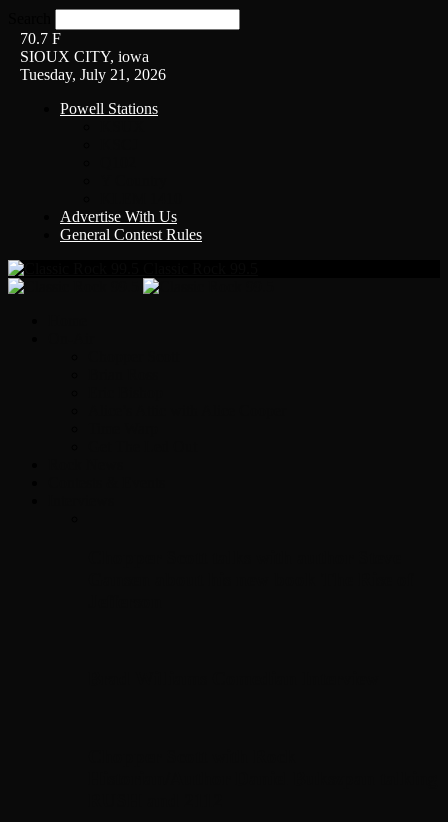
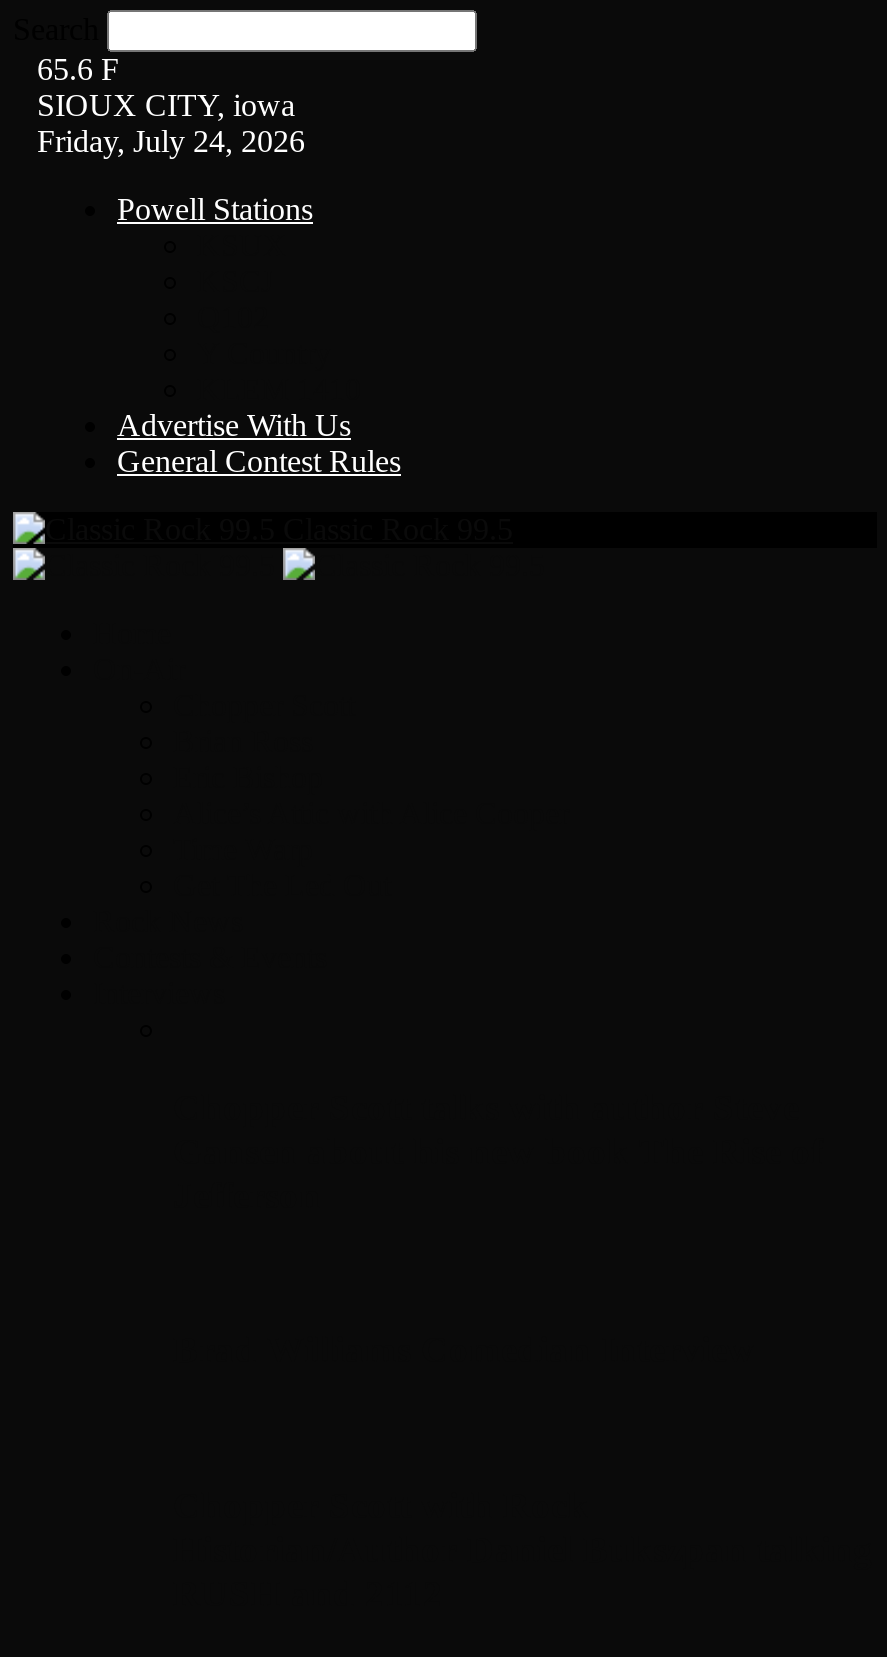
[20,30,61,47] 70.7 F -> [37,52,119,86] 65.6 F
[20,66,166,83] Tuesday, July 21, 2026 -> [37,124,305,158] Friday, July 24, 2026

